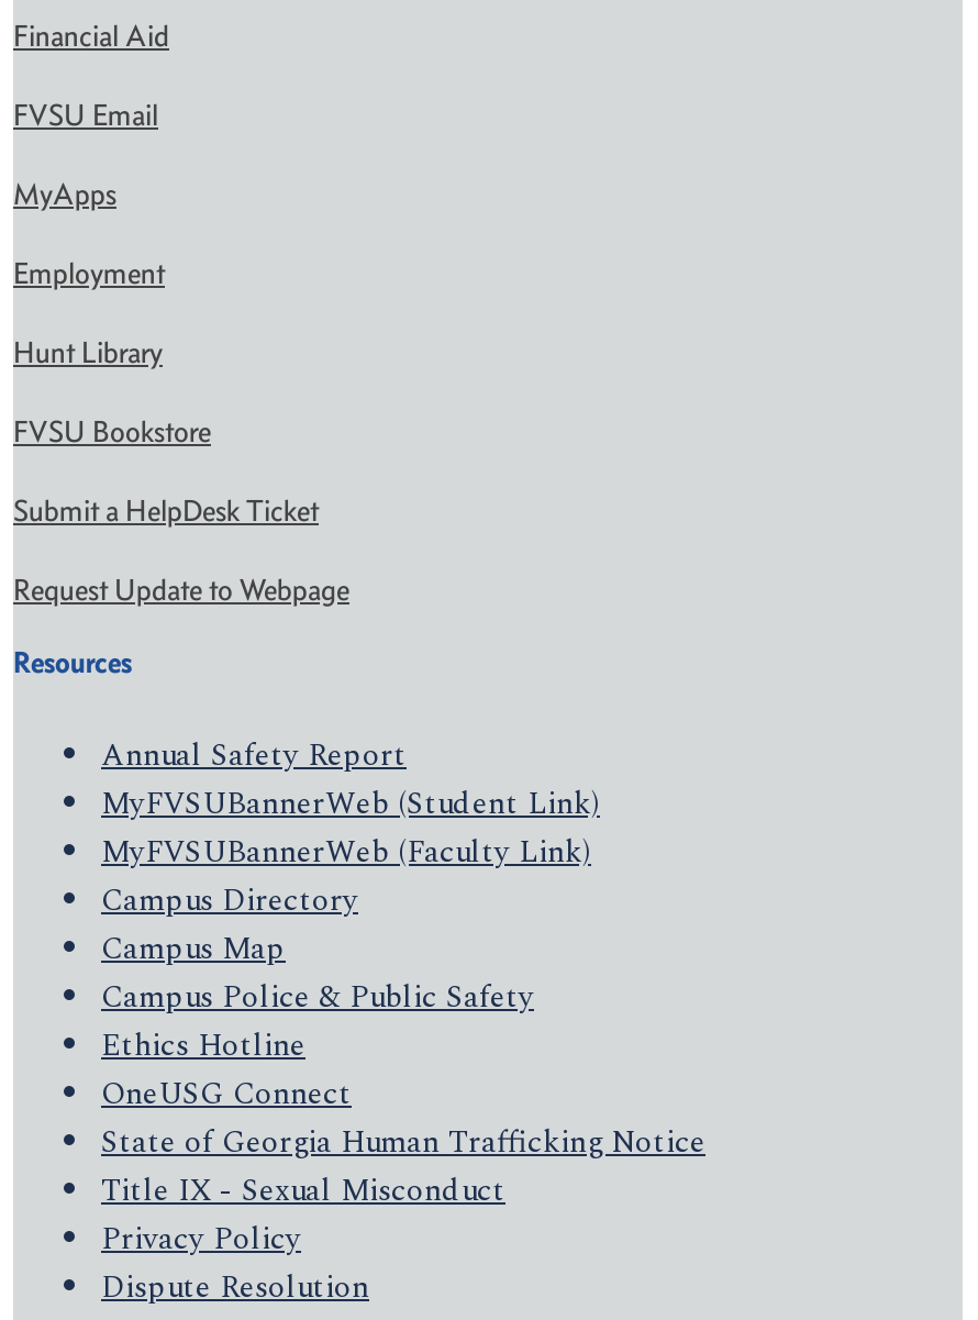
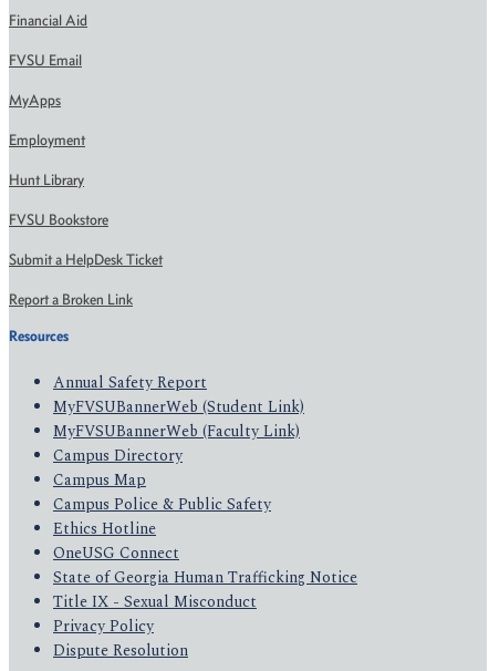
[13,571,349,608] Request Update to Webpage -> [9,290,133,309] Report a Broken Link

